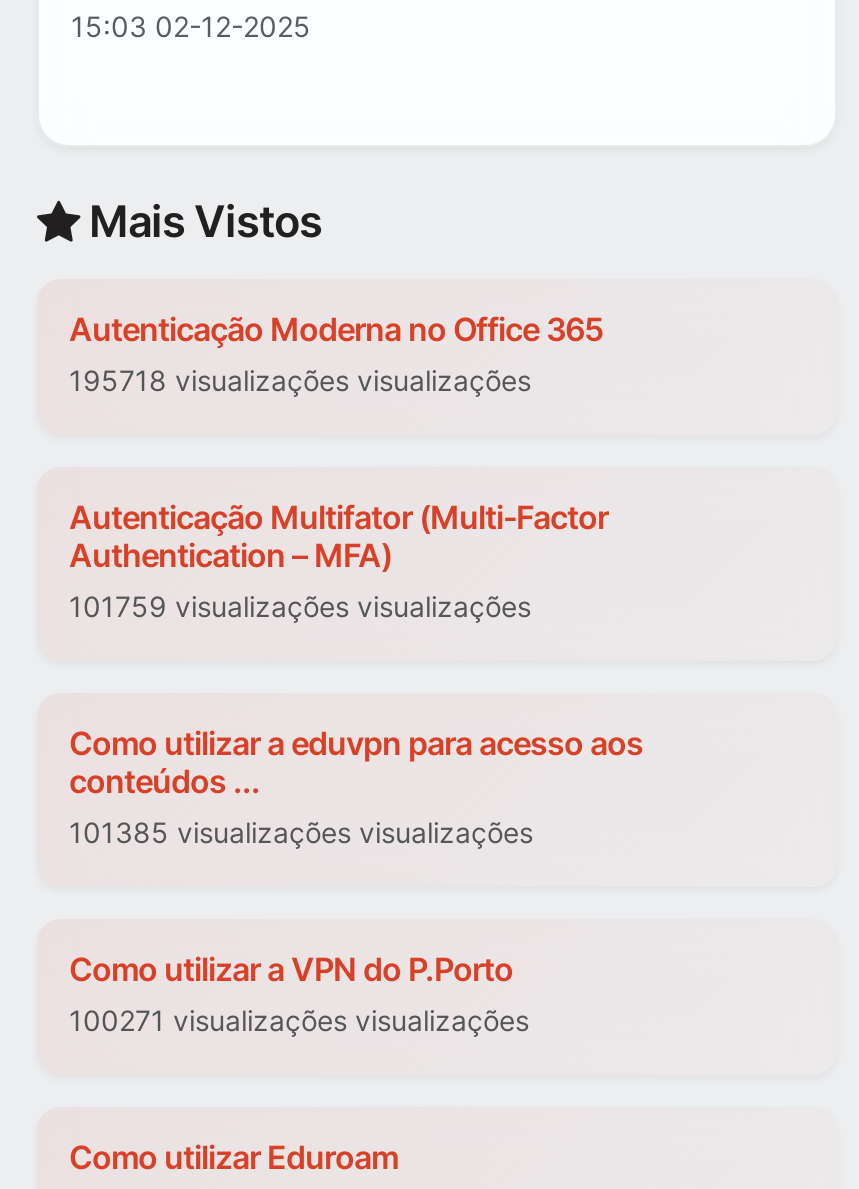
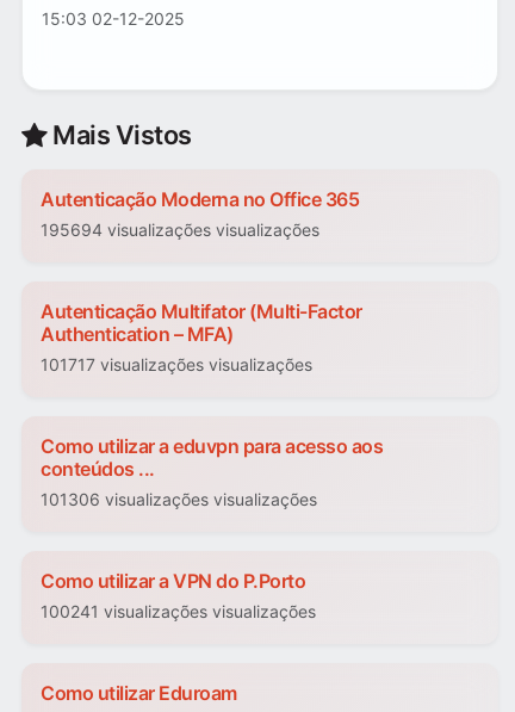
[69,364,531,398] 195718 visualizações visualizações -> [41,220,319,240] 195694 visualizações visualizações
[69,590,531,624] 101759 visualizações visualizações -> [41,355,312,375] 101717 visualizações visualizações
[69,816,533,850] 101385 visualizações visualizações -> [41,490,317,510] 101306 visualizações visualizações
[69,1004,529,1038] 100271 visualizações visualizações -> [41,602,316,622] 100241 visualizações visualizações

